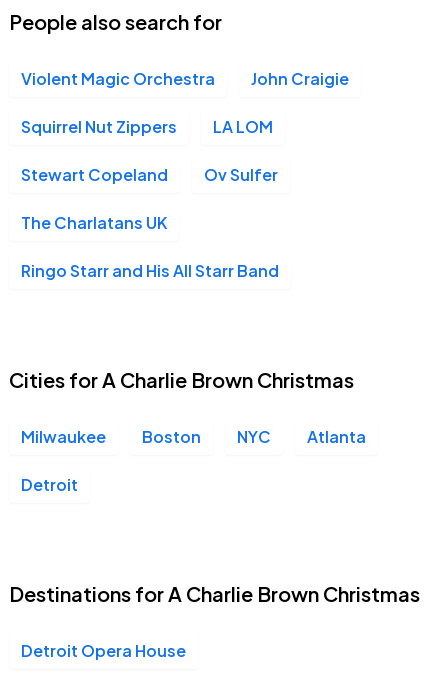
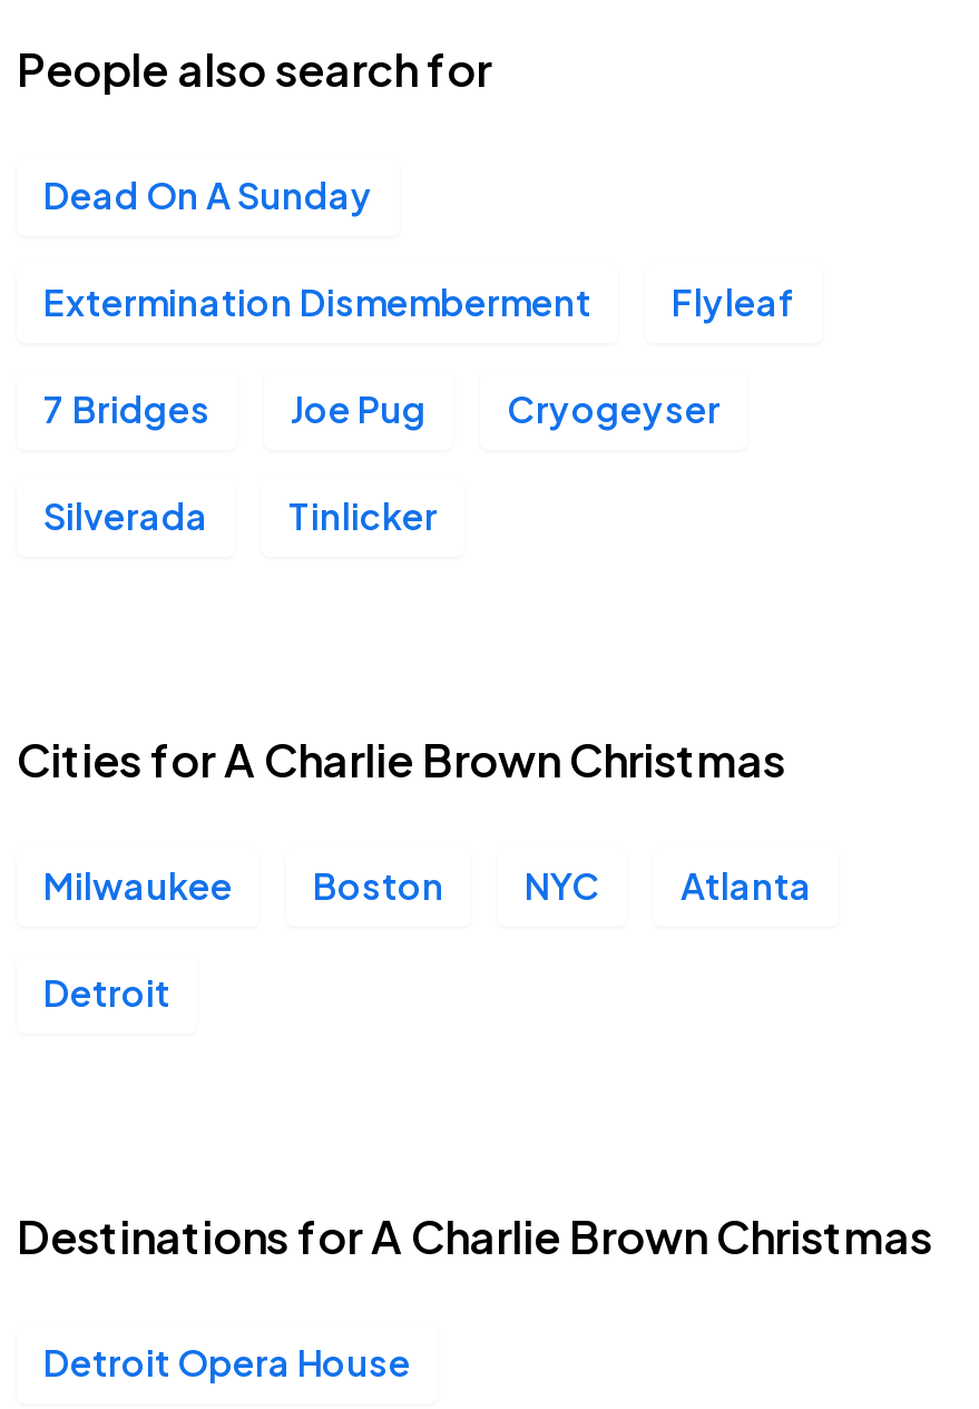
[21,68,349,281] Violent Magic Orchestra | John Craigie | Squirrel Nut Zippers | LA LOM | Stewart Copeland | Ov Sulfer | The Charlatans UK | Ringo Starr and His All Starr Band -> [43,172,796,539] Dead On A Sunday | Extermination Dismemberment | Flyleaf | 7 Bridges | Joe Pug | Cryogeyser | Silverada | Tinlicker

